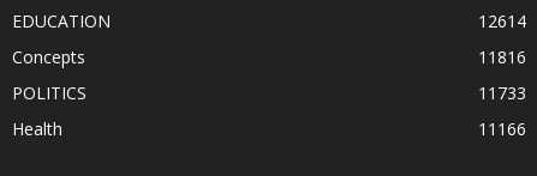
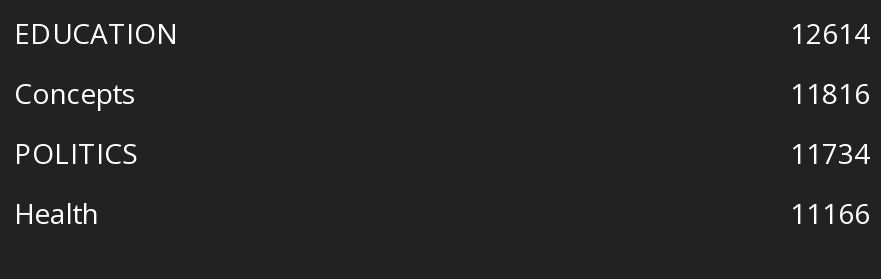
[478,81,526,104] 11733 -> [790,134,870,172] 11734

